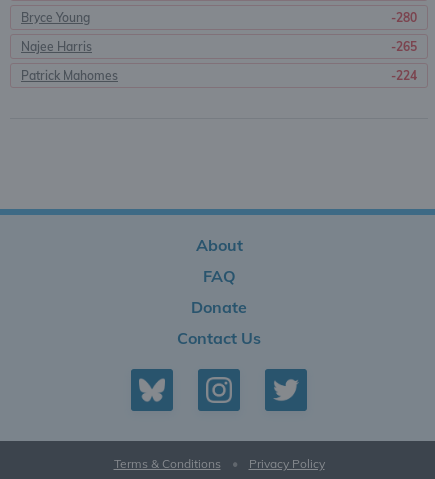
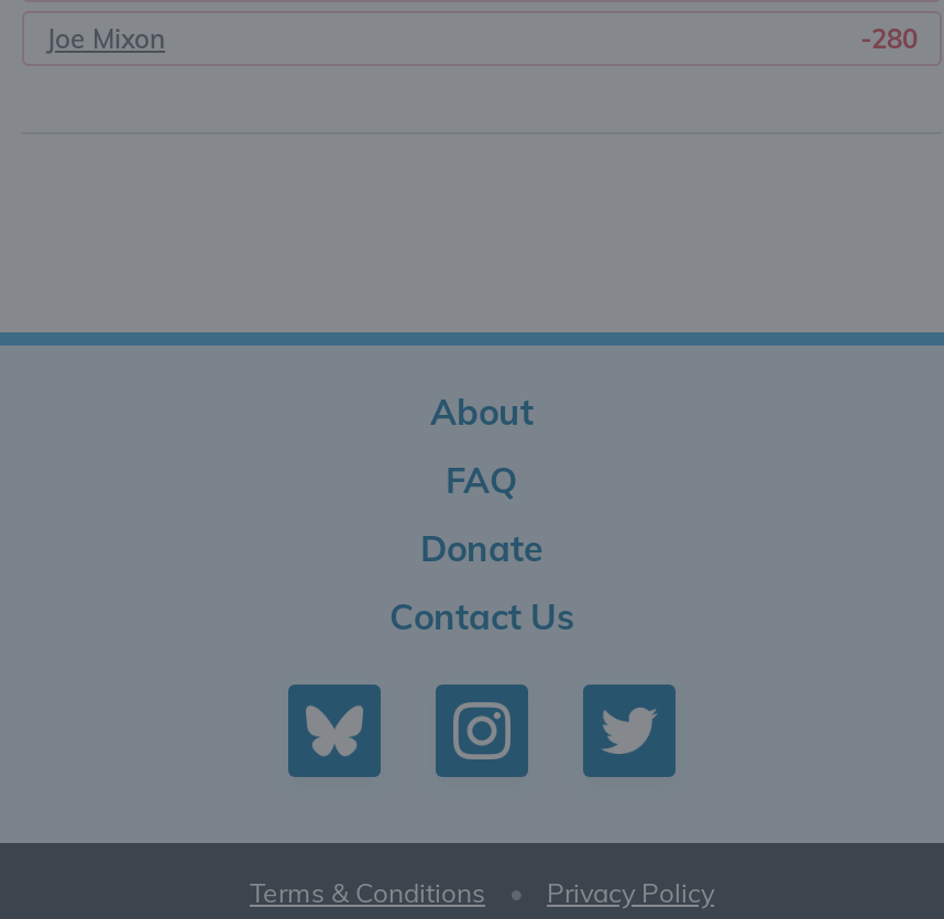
[21,10,90,25] Bryce Young -> [46,22,165,55] Joe Mixon
[21,39,417,83] Najee Harris | -265 | Patrick Mahomes | -224 -> none

